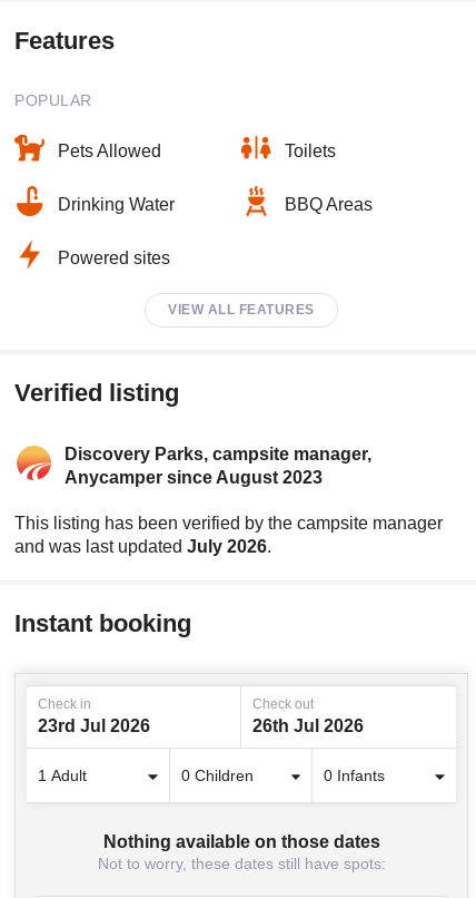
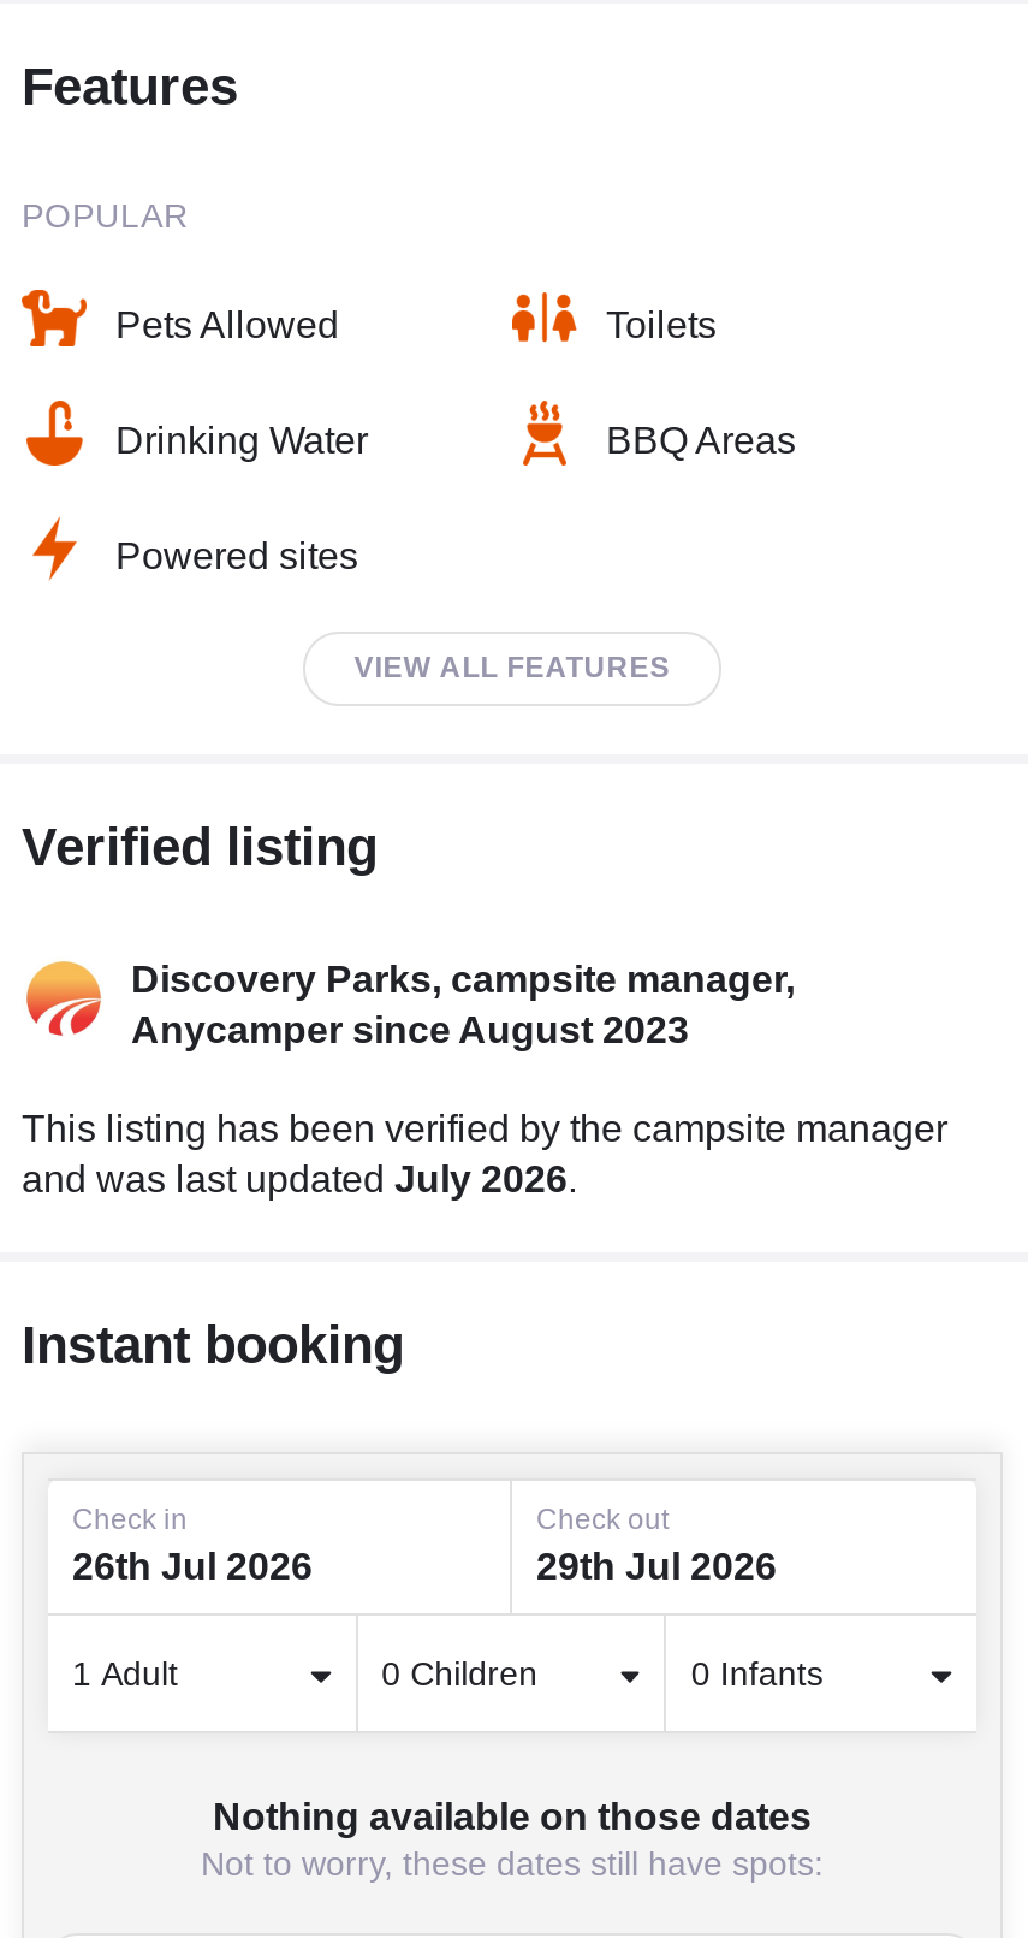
[38,716,150,735] 23rd Jul 2026 -> [72,1546,313,1587] 26th Jul 2026
[252,716,364,735] 26th Jul 2026 -> [536,1546,777,1587] 29th Jul 2026

